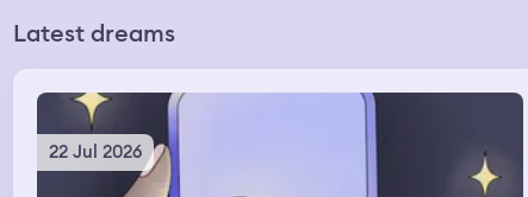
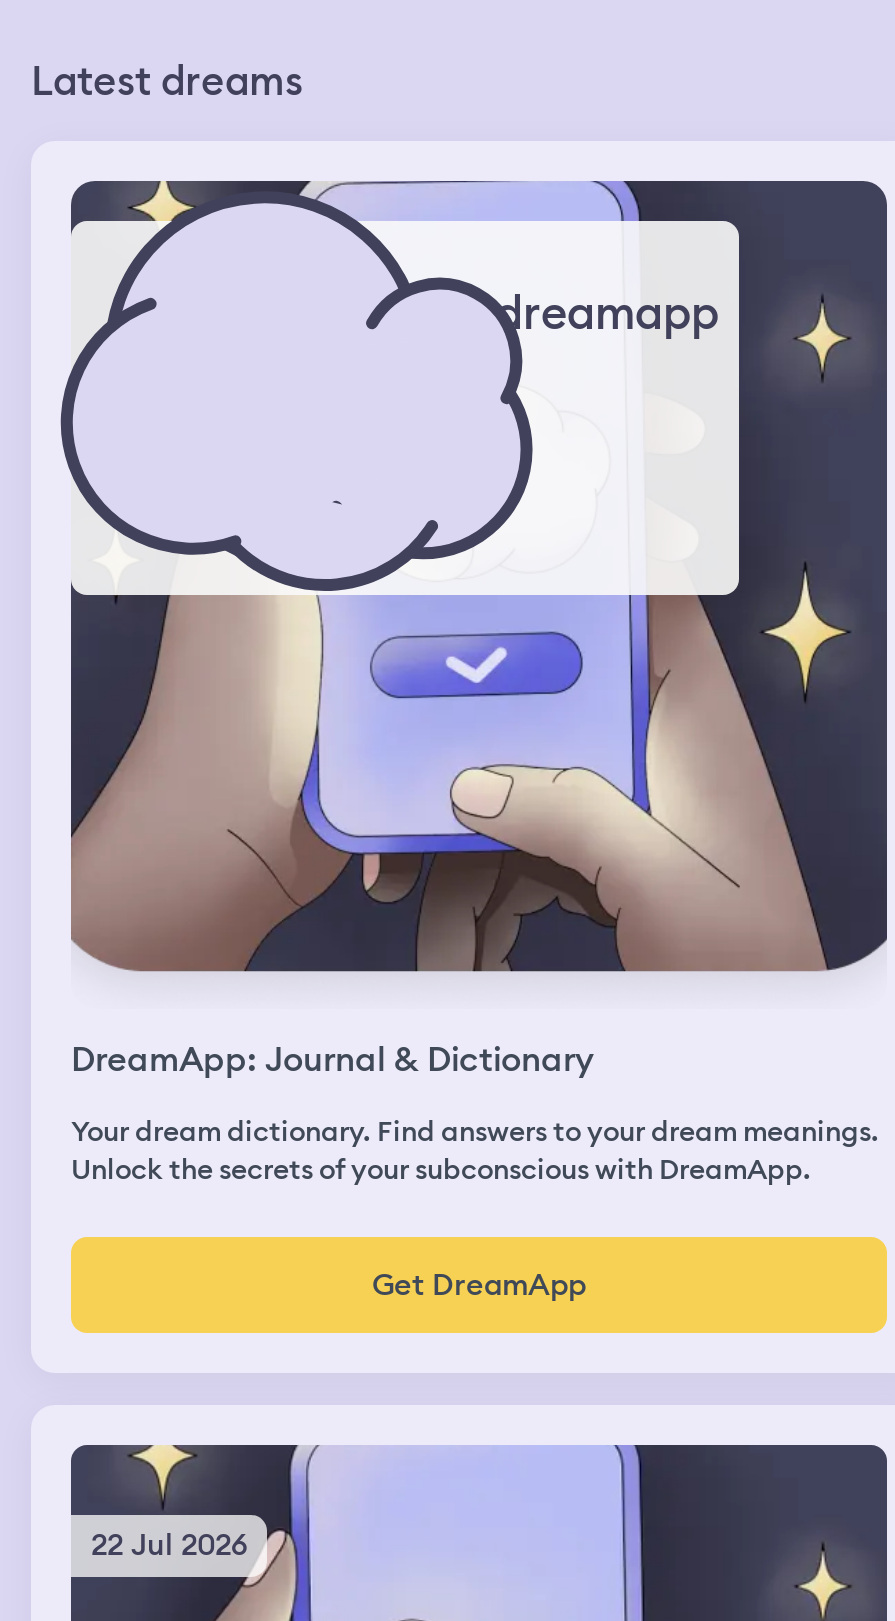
none -> [59,179,887,975] [image] | dreamapp
none -> [71,1037,879,1305] DreamApp: Journal & Dictionary | Your dream dictionary. Find answers to your dream meanings. | Unlock the secrets of your subconscious with DreamApp. | Get DreamApp

